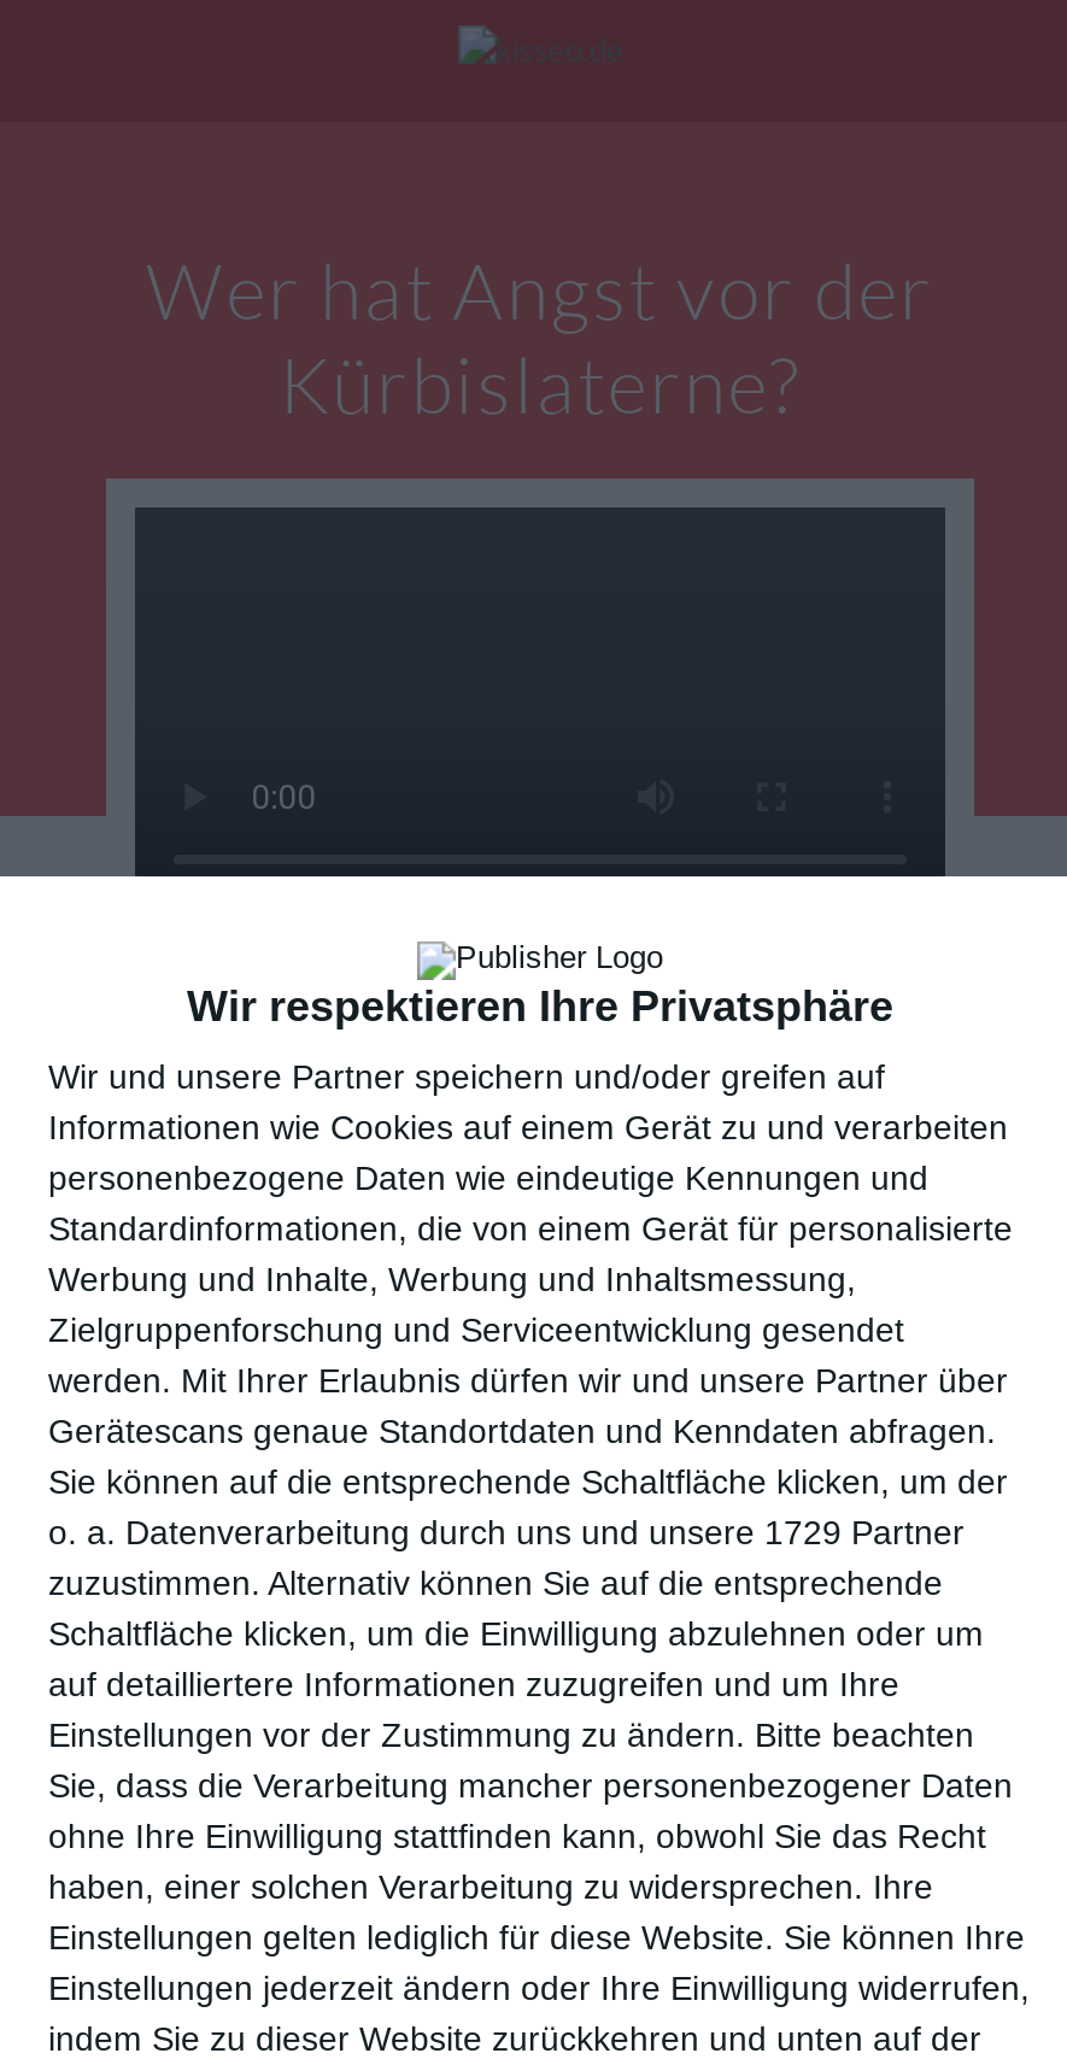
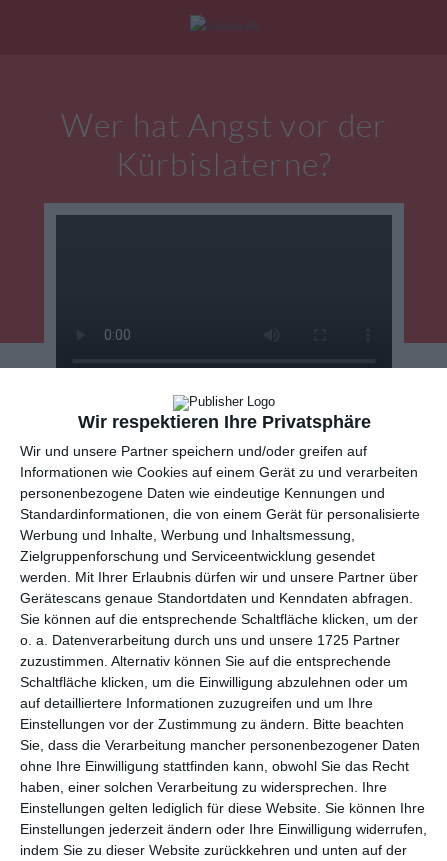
[48,1514,965,1552] o. a. Datenverarbeitung durch uns und unsere 1729 Partner -> [20,632,400,648] o. a. Datenverarbeitung durch uns und unsere 1725 Partner

